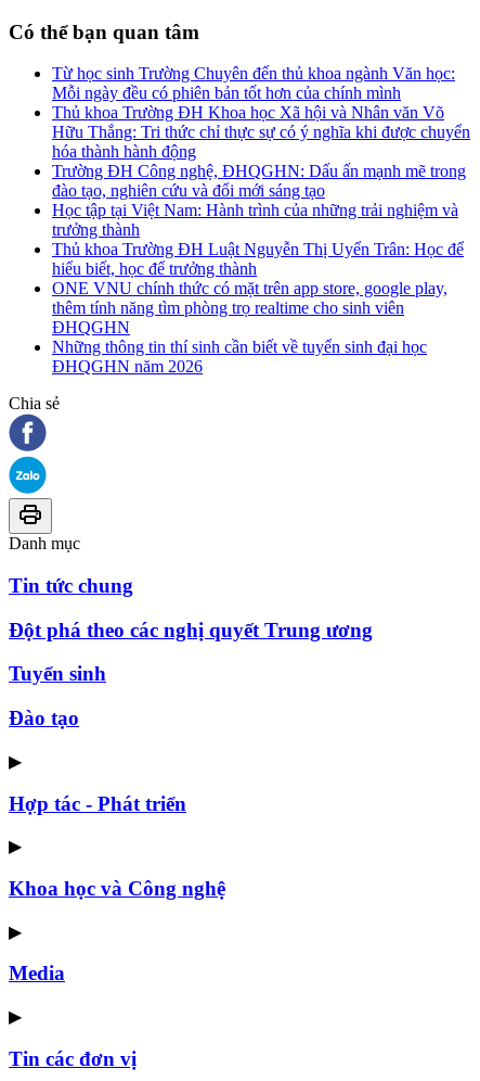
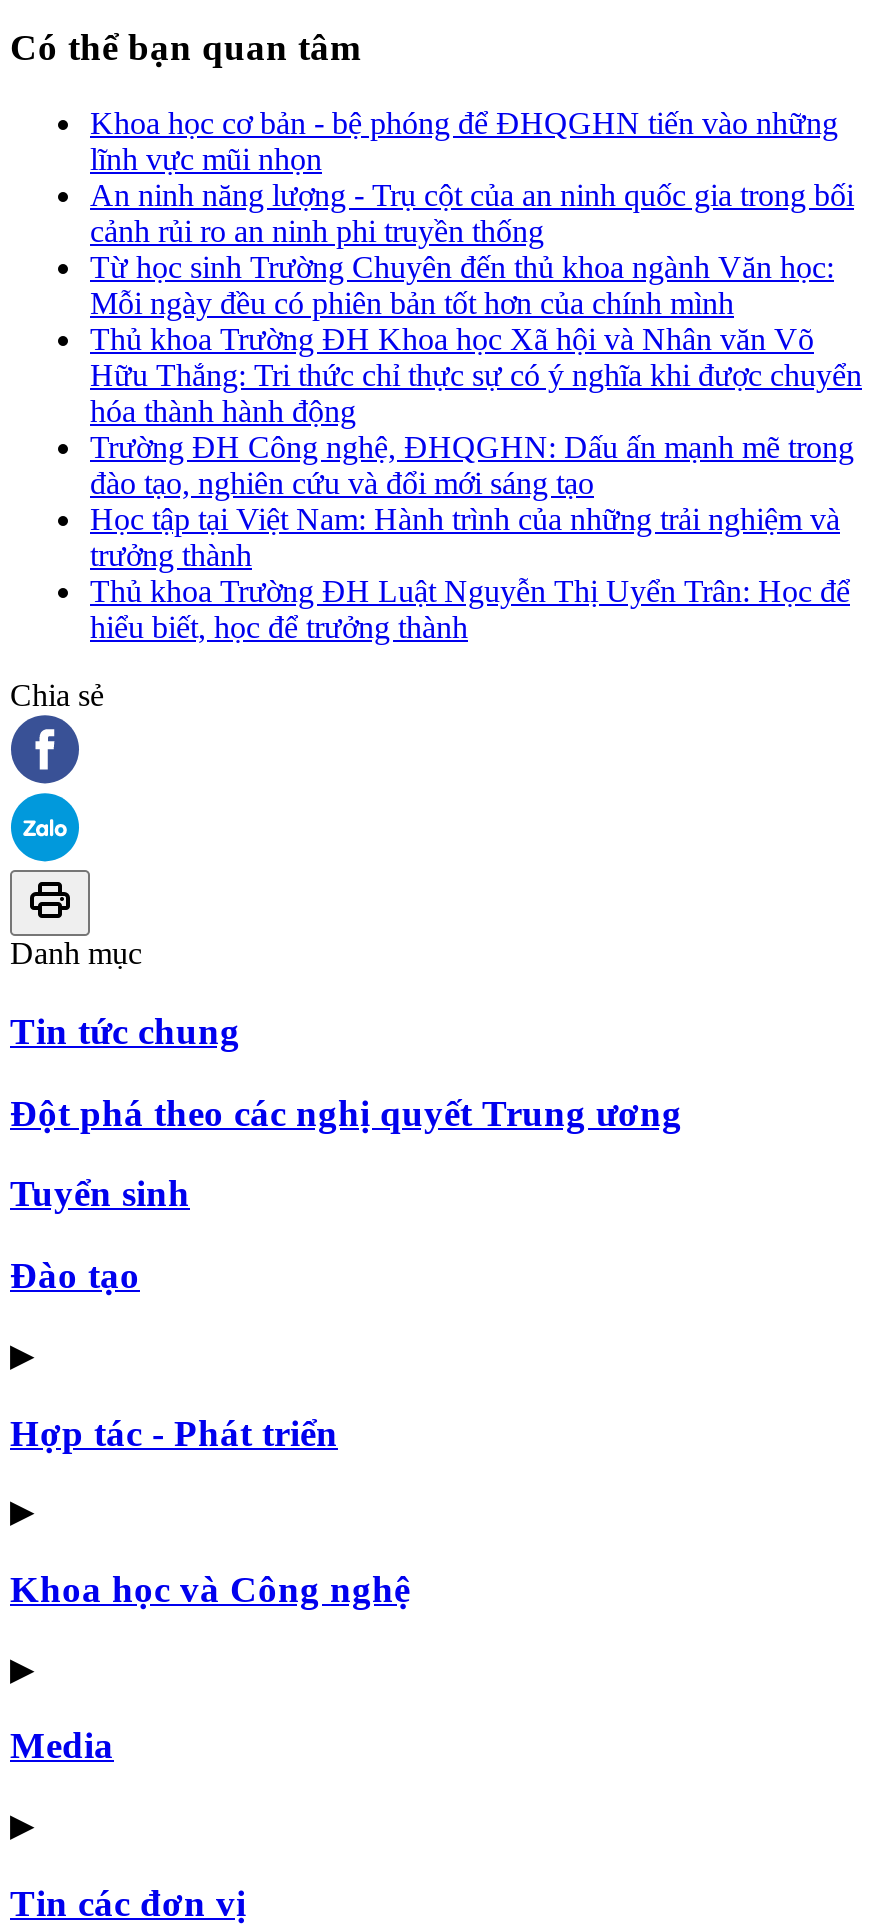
none -> [90,106,854,248] Khoa học cơ bản - bệ phóng để ĐHQGHN tiến vào những | lĩnh vực mũi nhọn | An ninh năng lượng - Trụ cột của an ninh quốc gia trong bối | cảnh rủi ro an ninh phi truyền thống
moved [52,64,470,278] -> [90,250,862,644]: Từ học sinh Trường Chuyên đến thủ khoa ngành Văn học: | Mỗi ngày đều có phiên bản tốt hơn của chính mình | Thủ khoa Trường ĐH Khoa học Xã hội và Nhân văn Võ | ... | Thủ khoa Trường ĐH Luật Nguyễn Thị Uyển Trân: Học để | hiểu biết, học để trưởng thành
[52,279,447,376] ONE VNU chính thức có mặt trên app store, google play, | thêm tính năng tìm phòng trọ realtime cho sinh viên | ĐHQGHN | Những thông tin thí sinh cần biết về tuyển sinh đại học | ĐHQGHN năm 2026 -> none

